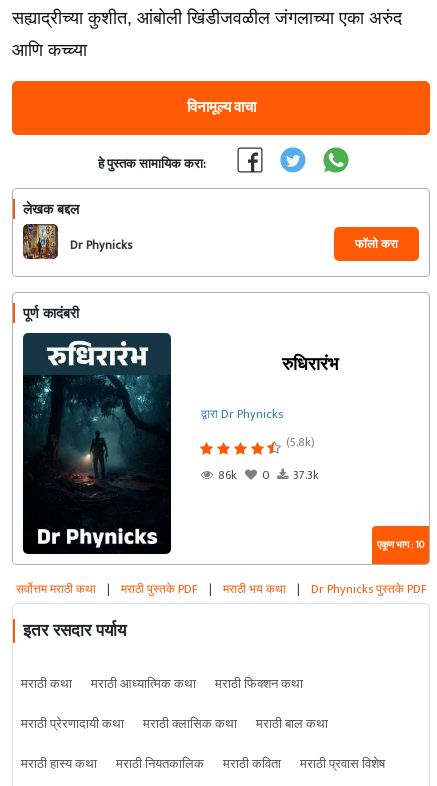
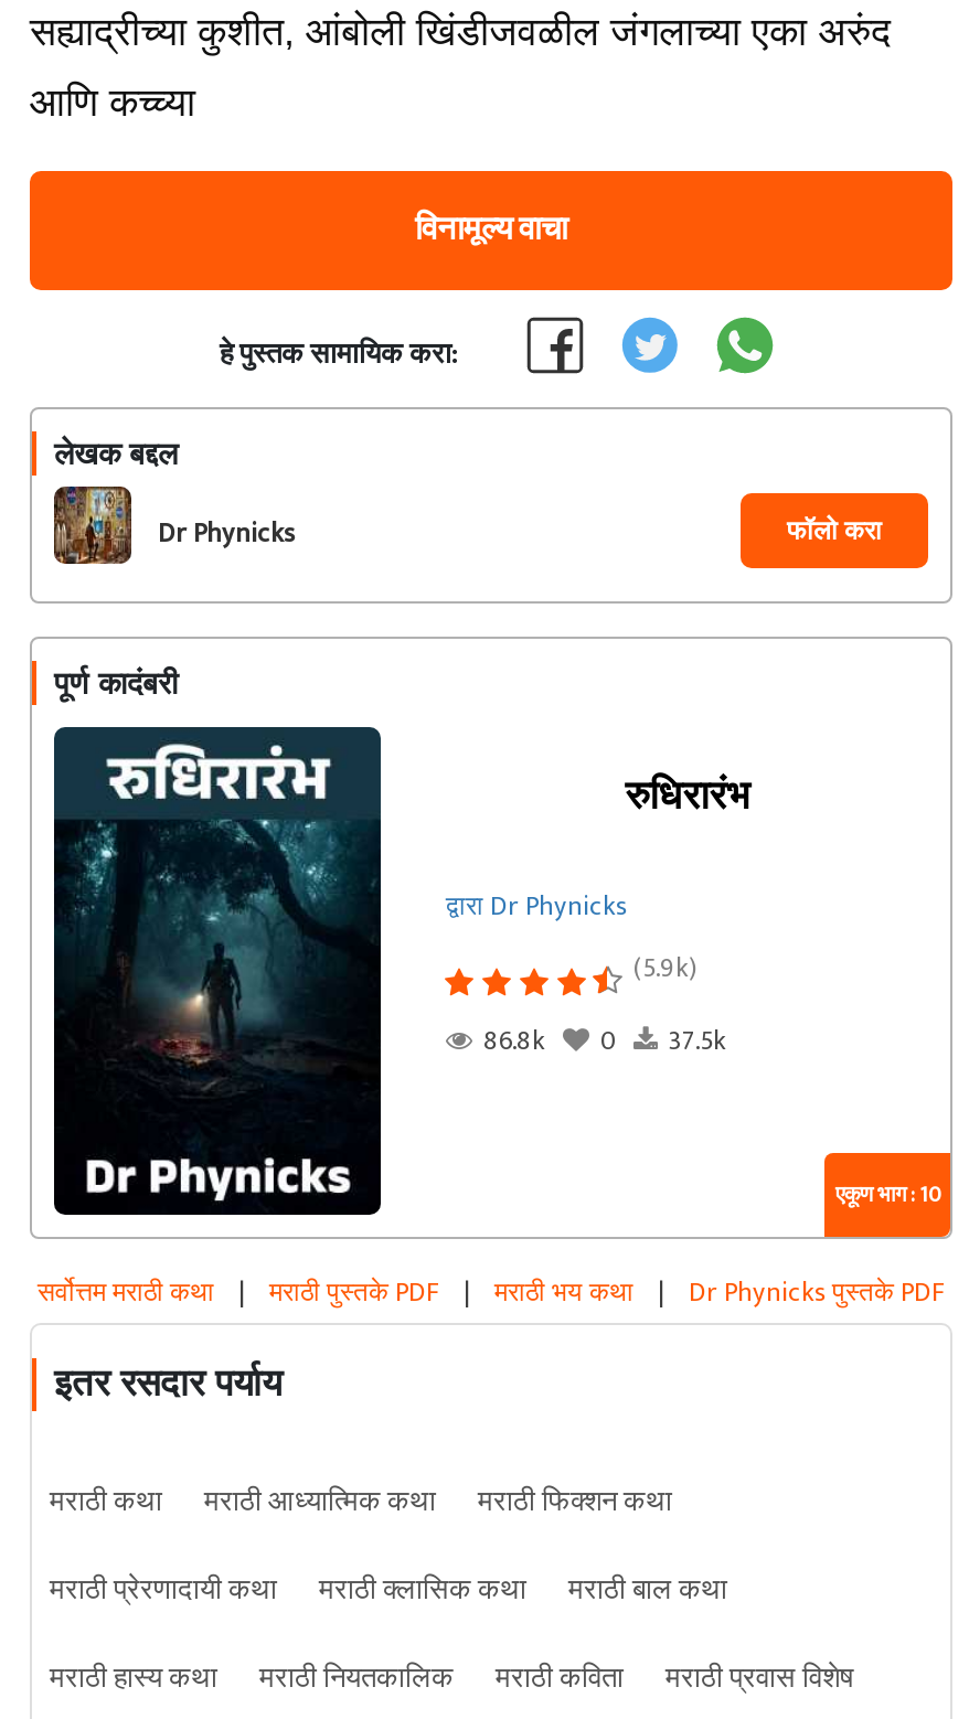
[285,432,314,452] (5.8k) -> [633,946,698,990] (5.9k)
[217,465,236,485] 86k -> [483,1018,545,1062] 86.8k
[292,465,318,485] 37.3k -> [669,1018,726,1062] 37.5k

